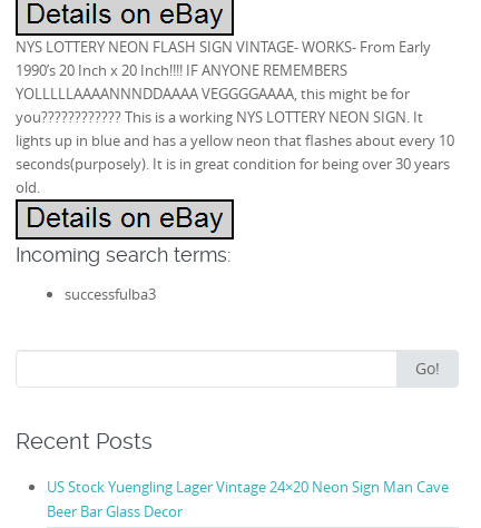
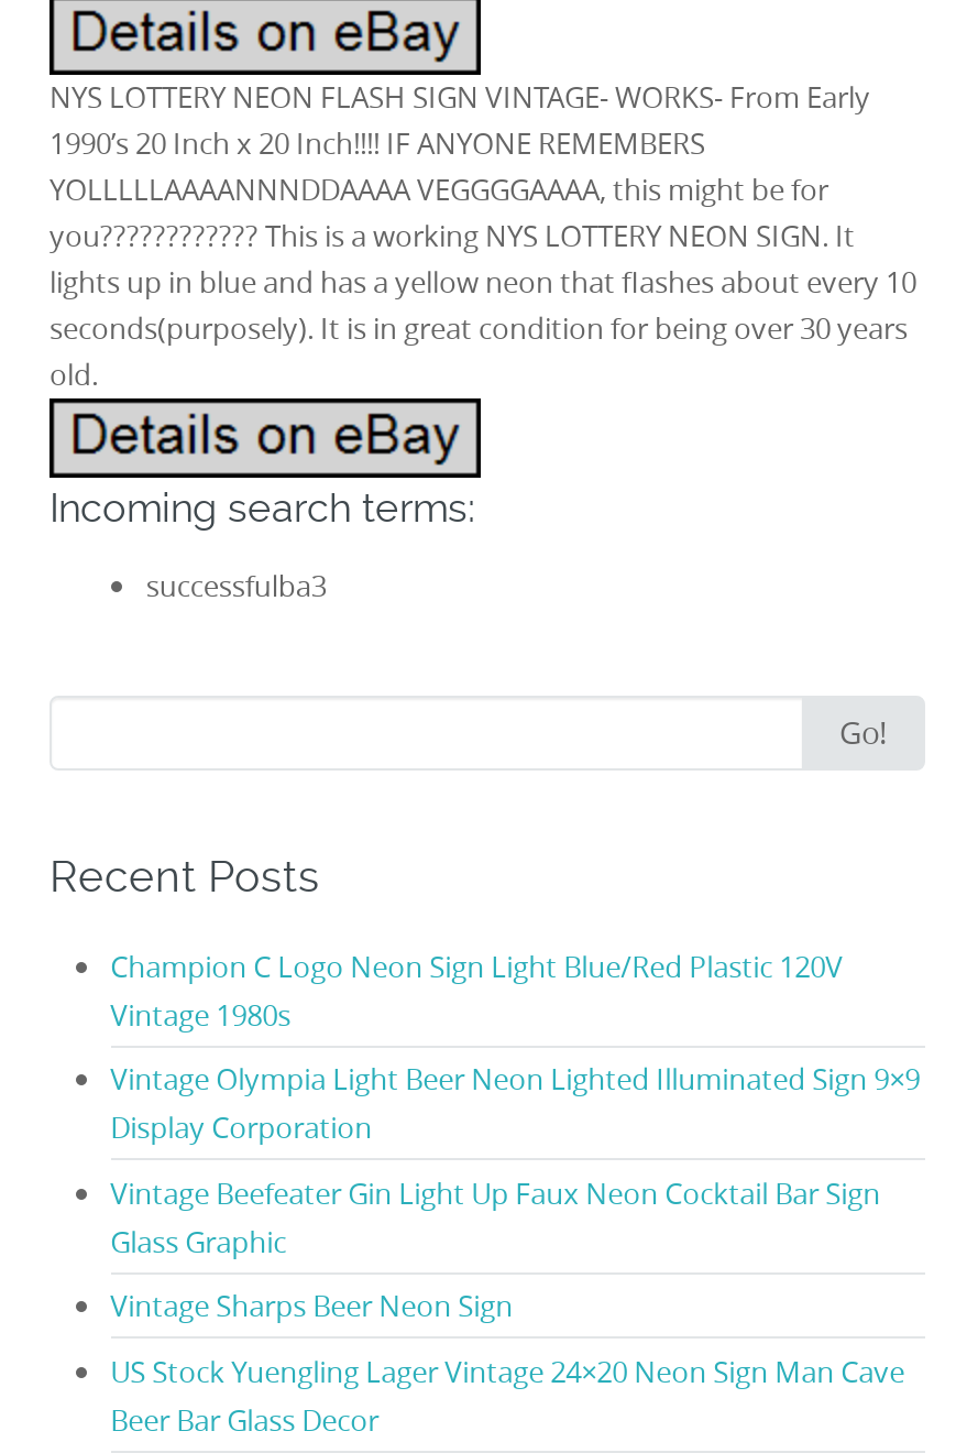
none -> [110,946,920,1326] Champion C Logo Neon Sign Light Blue/Red Plastic 120V | Vintage 1980s | Vintage Olympia Light Beer Neon Lighted Illuminated Sign 9×9 | Display Corporation | Vintage Beefeater Gin Light Up Faux Neon Cocktail Bar Sign | Glass Graphic | Vintage Sharps Beer Neon Sign

